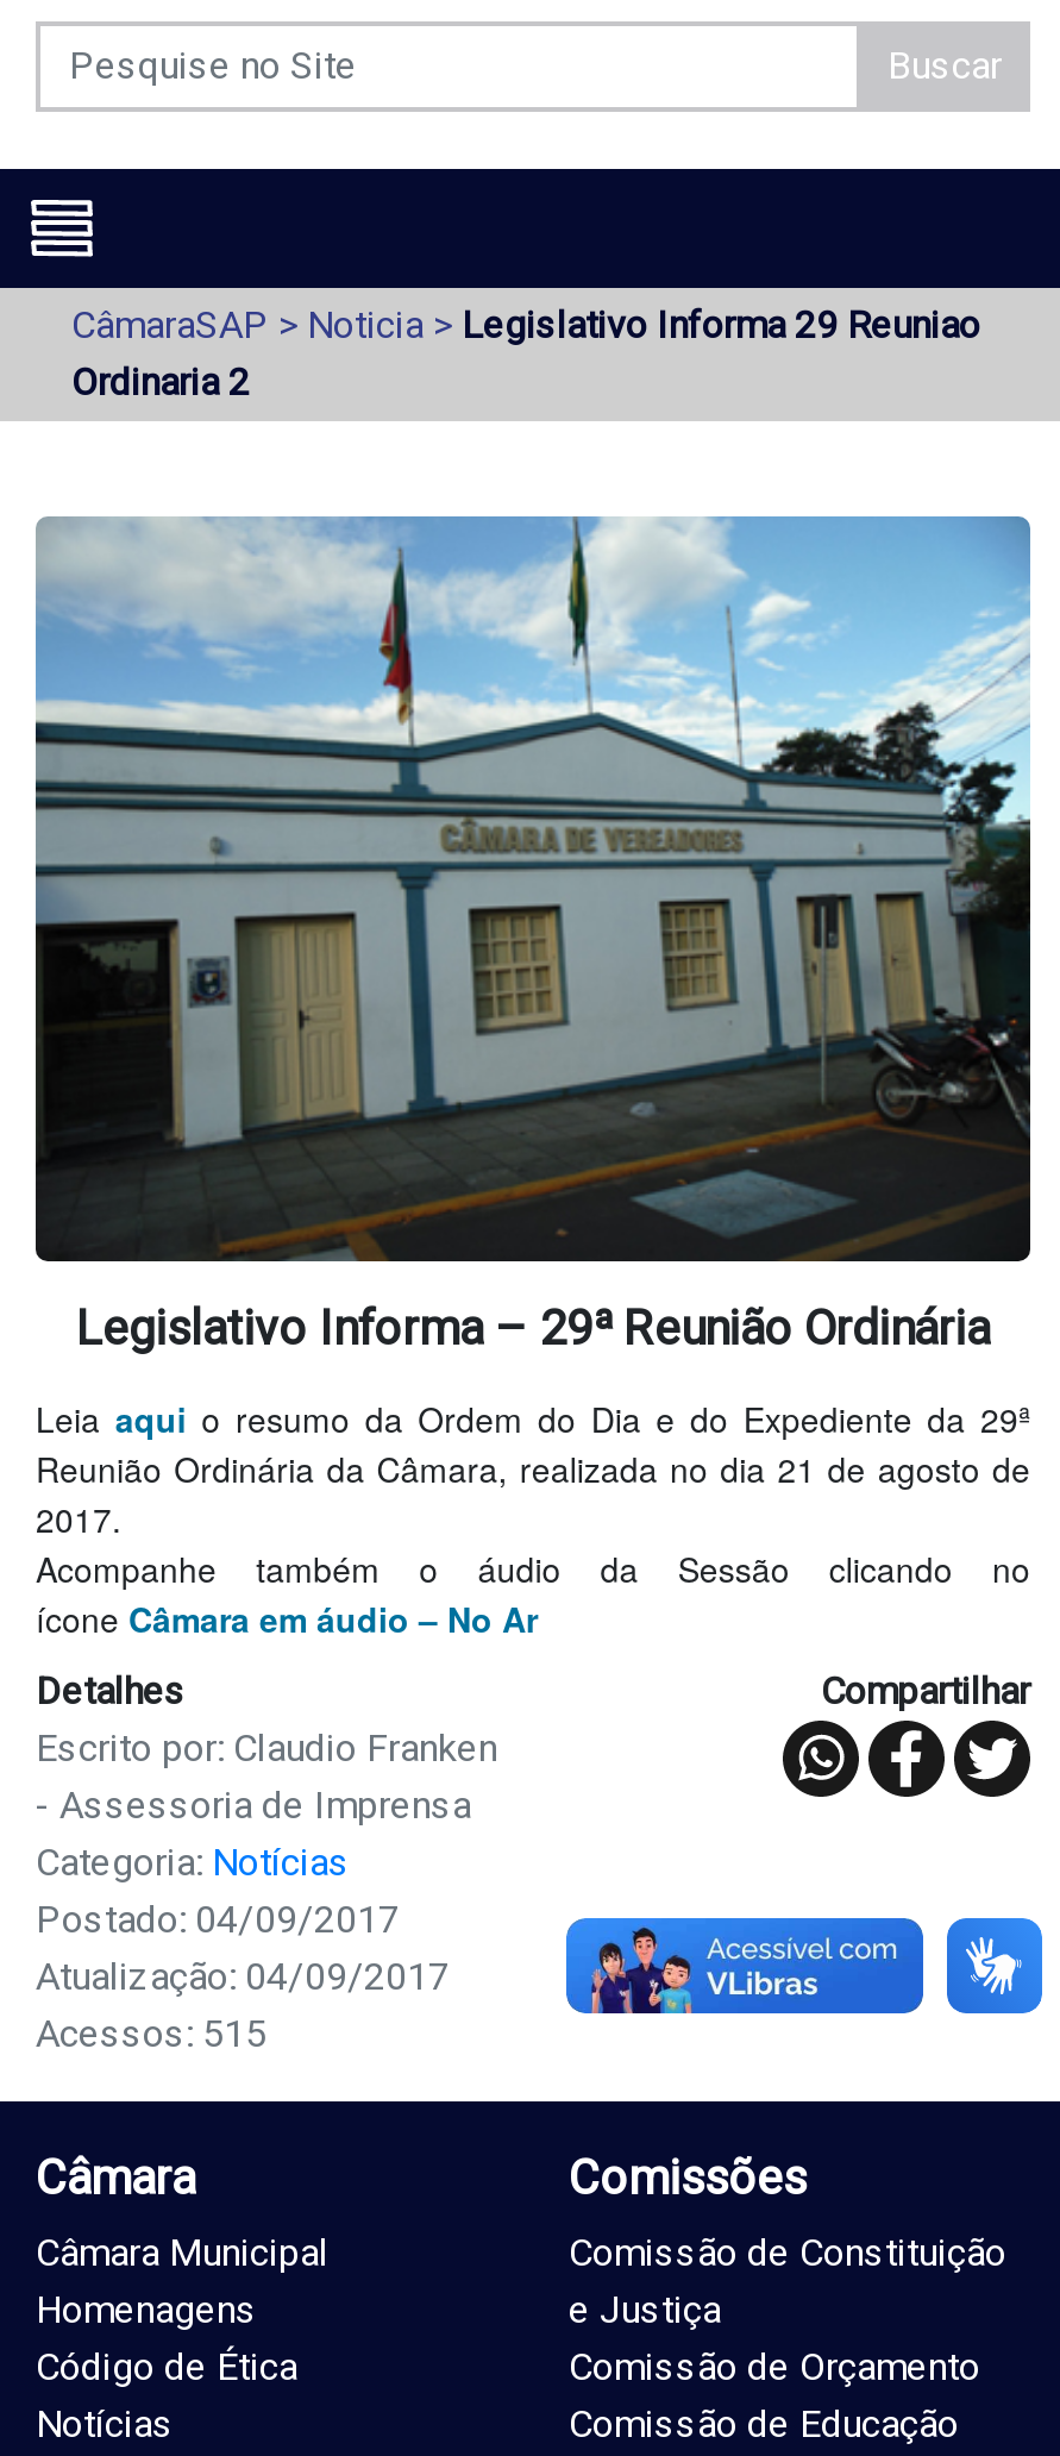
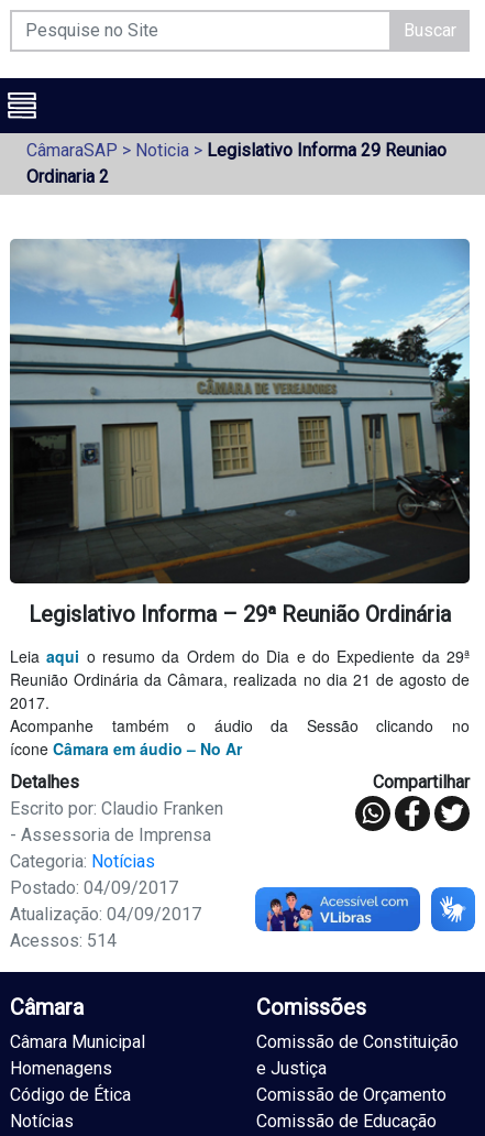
[36,2012,266,2057] Acessos: 515 -> [10,930,117,951] Acessos: 514

